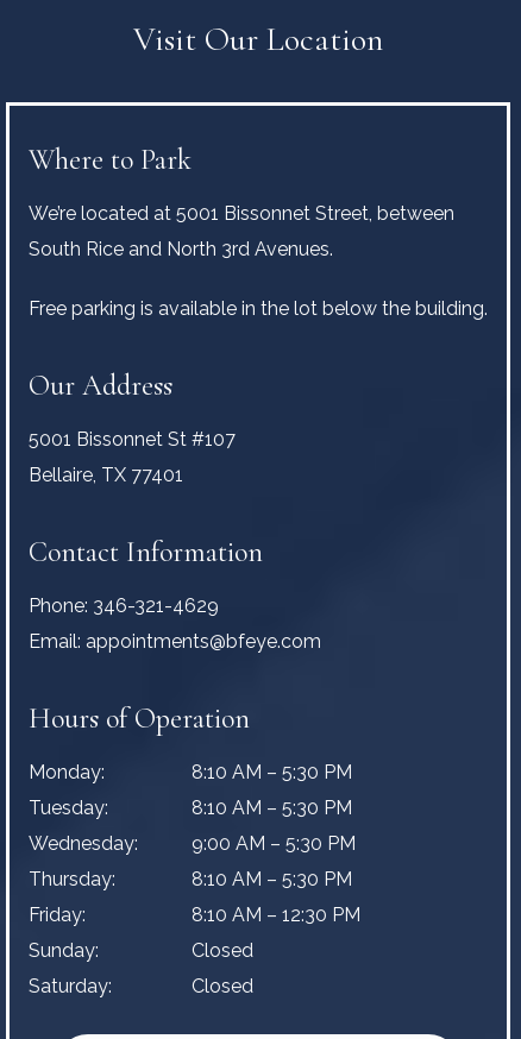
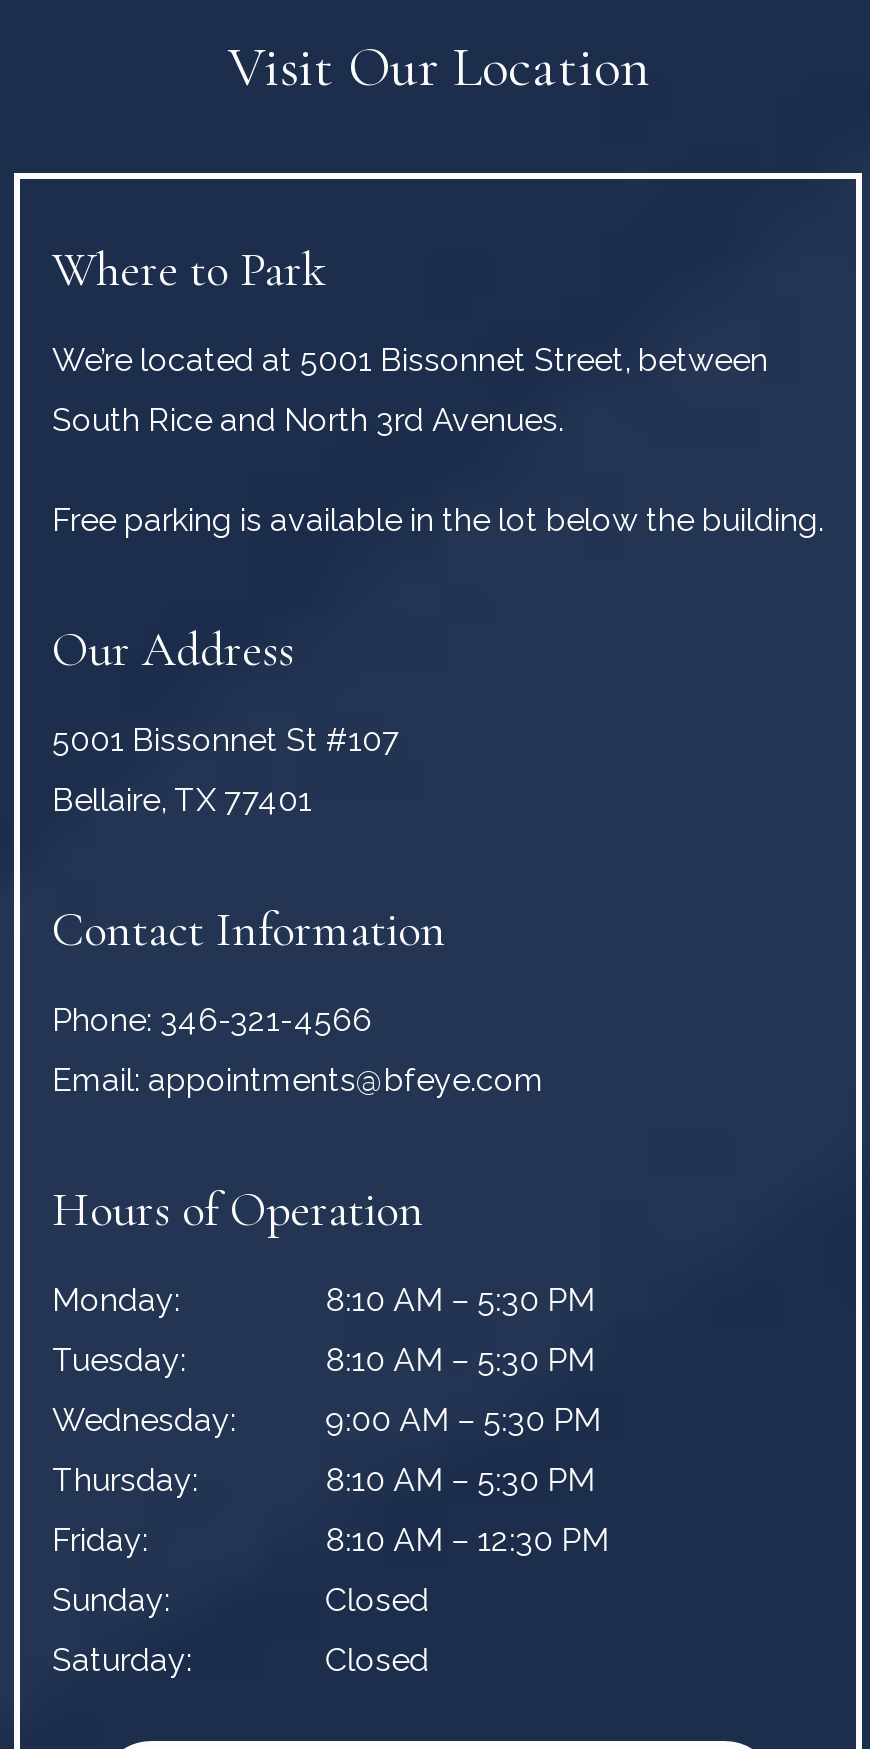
[29,594,219,617] Phone: 346-321-4629 -> [52,1001,372,1039] Phone: 346-321-4566

